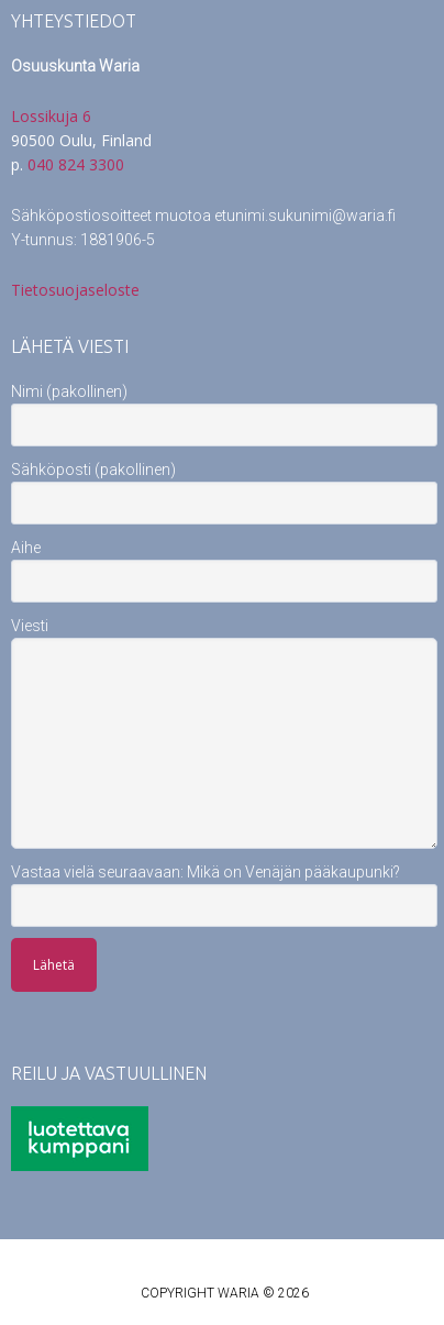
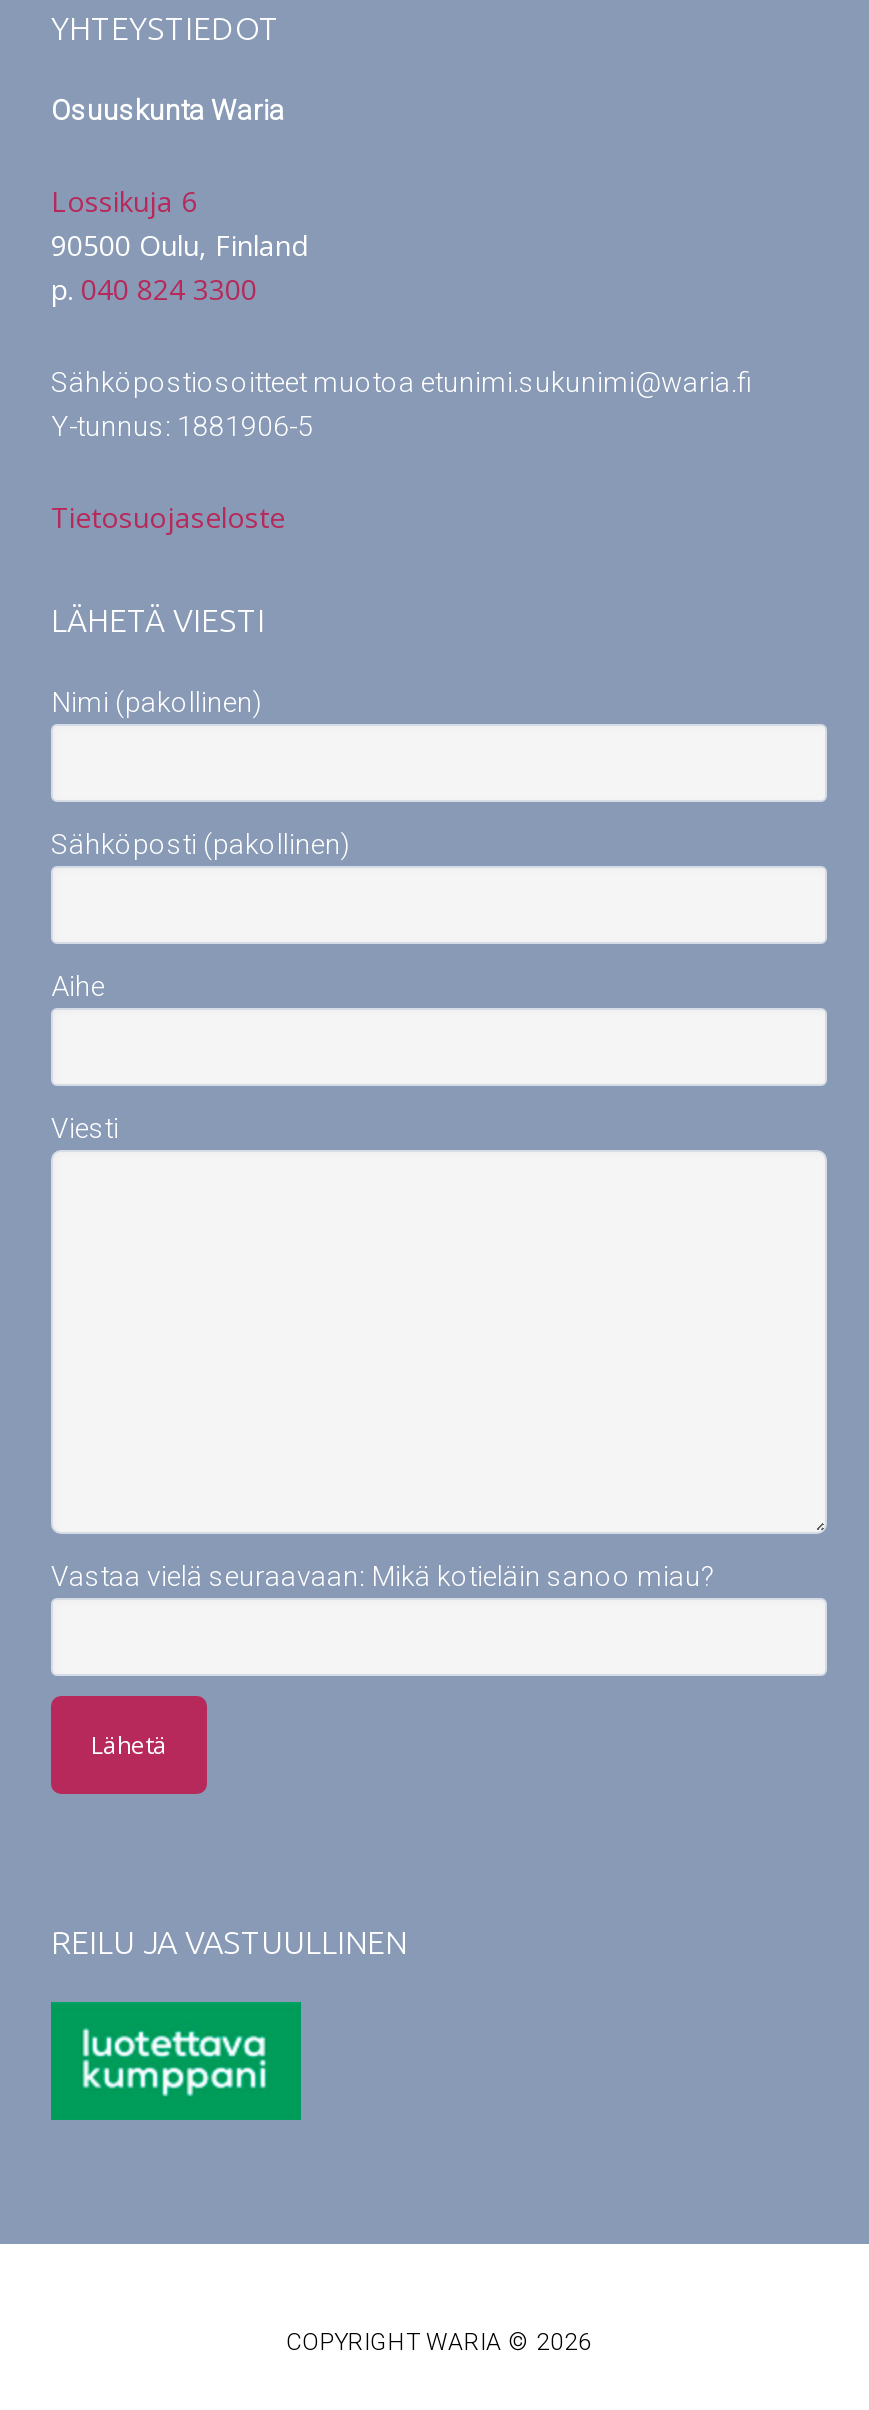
[11,863,400,881] Vastaa vielä seuraavaan: Mikä on Venäjän pääkaupunki? -> [51,1560,713,1592] Vastaa vielä seuraavaan: Mikä kotieläin sanoo miau?

